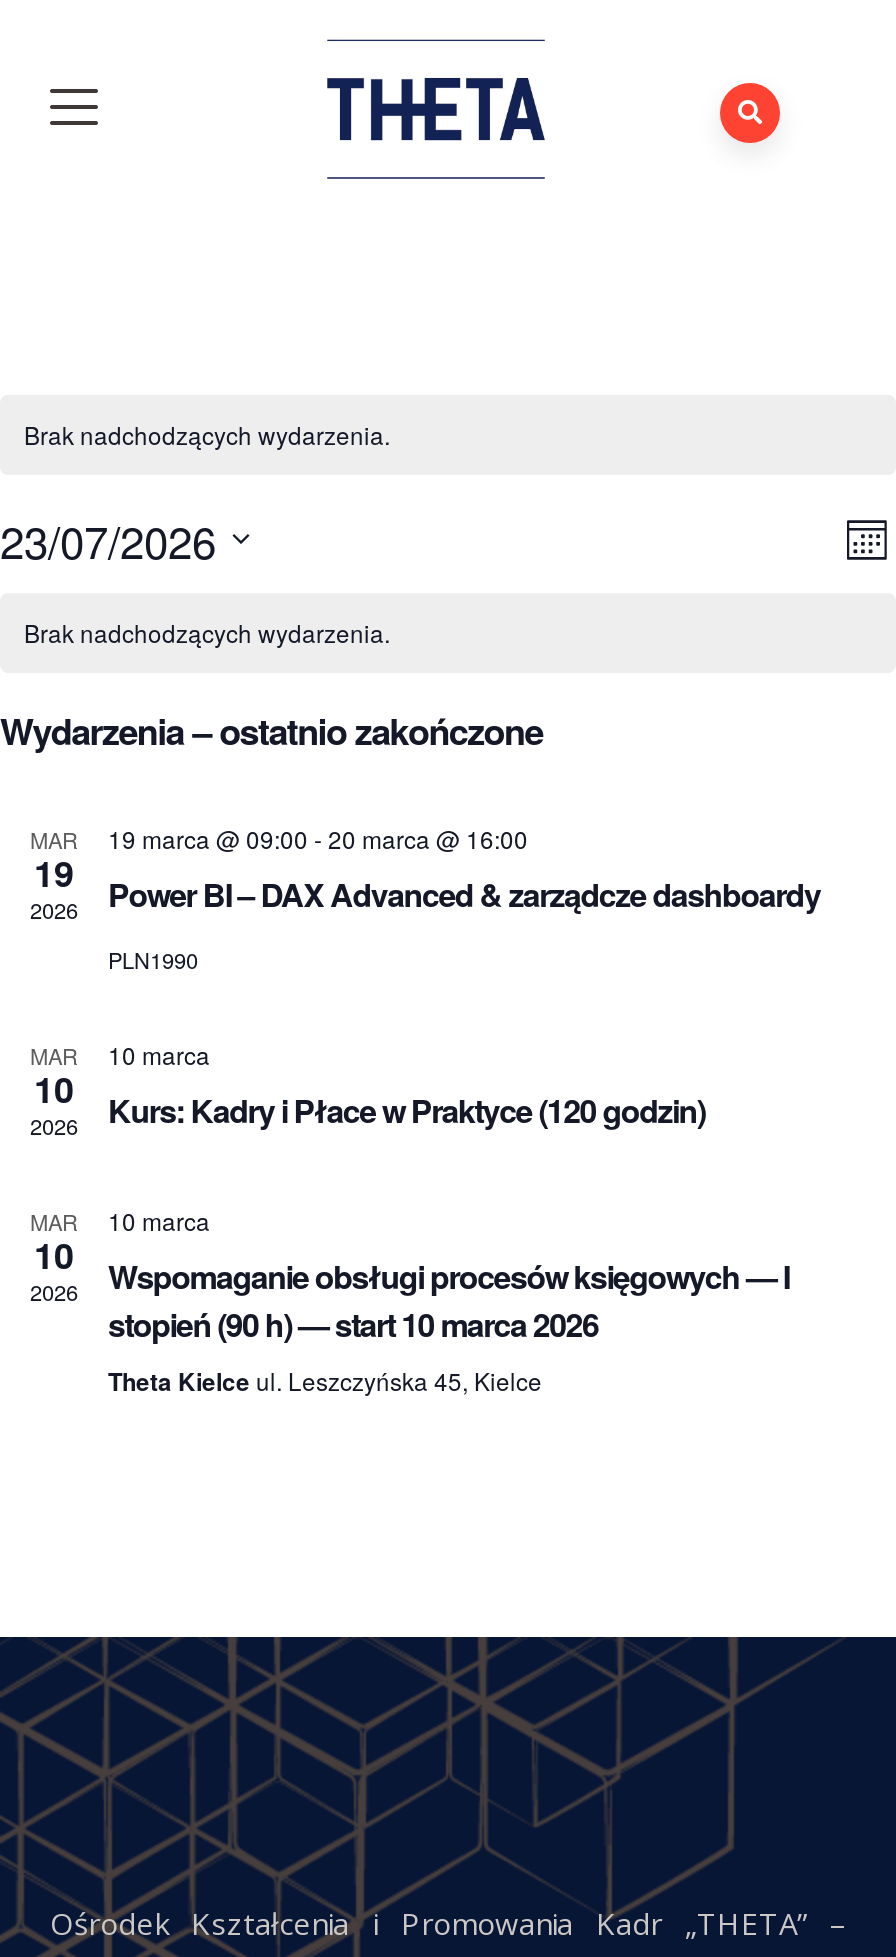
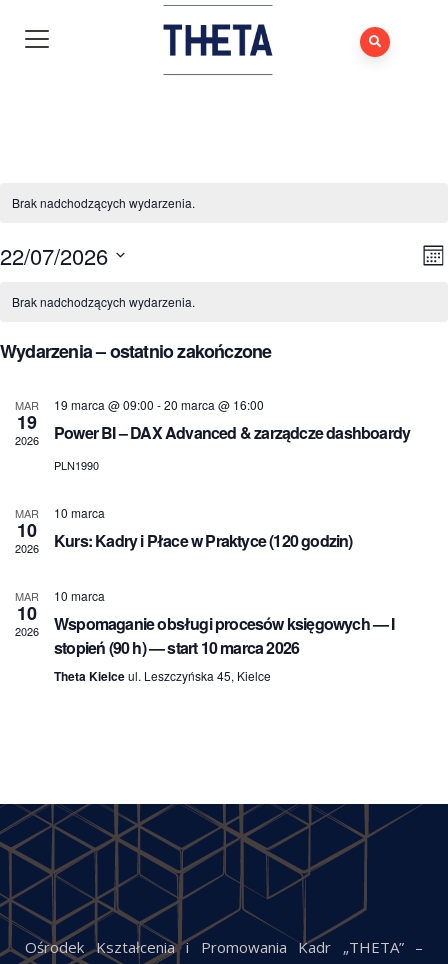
[0,508,216,570] 23/07/2026 -> [0,239,108,270] 22/07/2026

